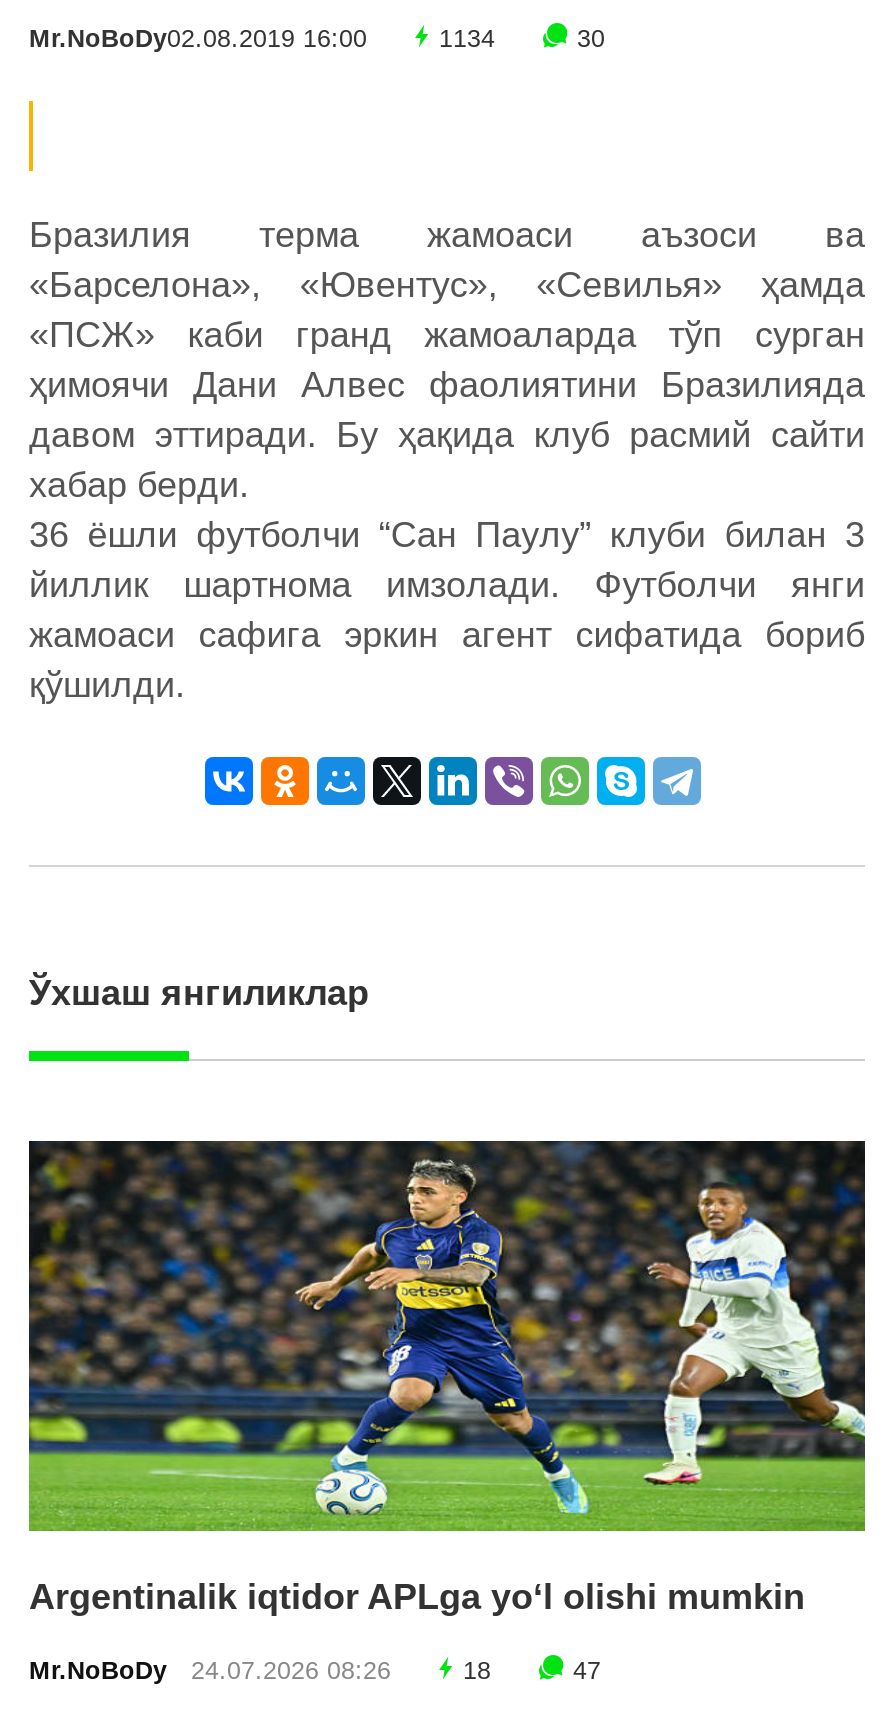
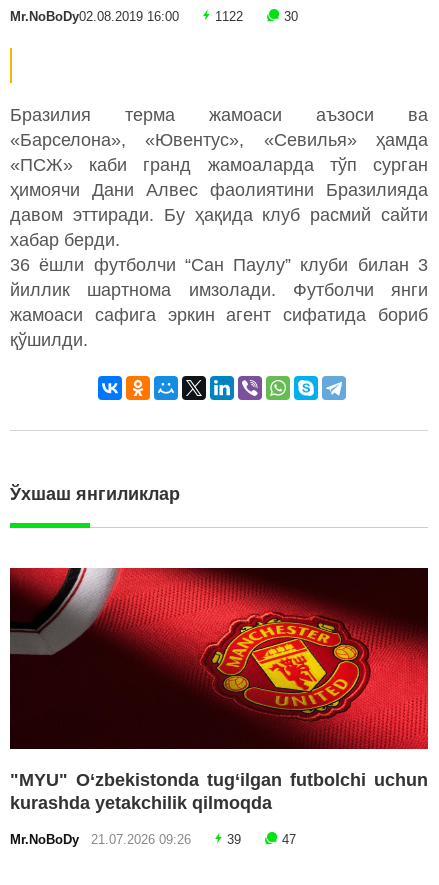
[439,26,495,54] 1134 -> [215,10,243,24] 1122
[27,1137,867,1617] [image] | Argentinalik iqtidor APLga yo‘l olishi mumkin -> [9,567,429,813] [image] | "MYU" O‘zbekistonda tug‘ilgan futbolchi uchun | kurashda yetakchilik qilmoqda
[29,1657,491,1685] Mr.NoBoDy 24.07.2026 08:26 | 18 -> [10,833,241,847] Mr.NoBoDy 21.07.2026 09:26 | 39

